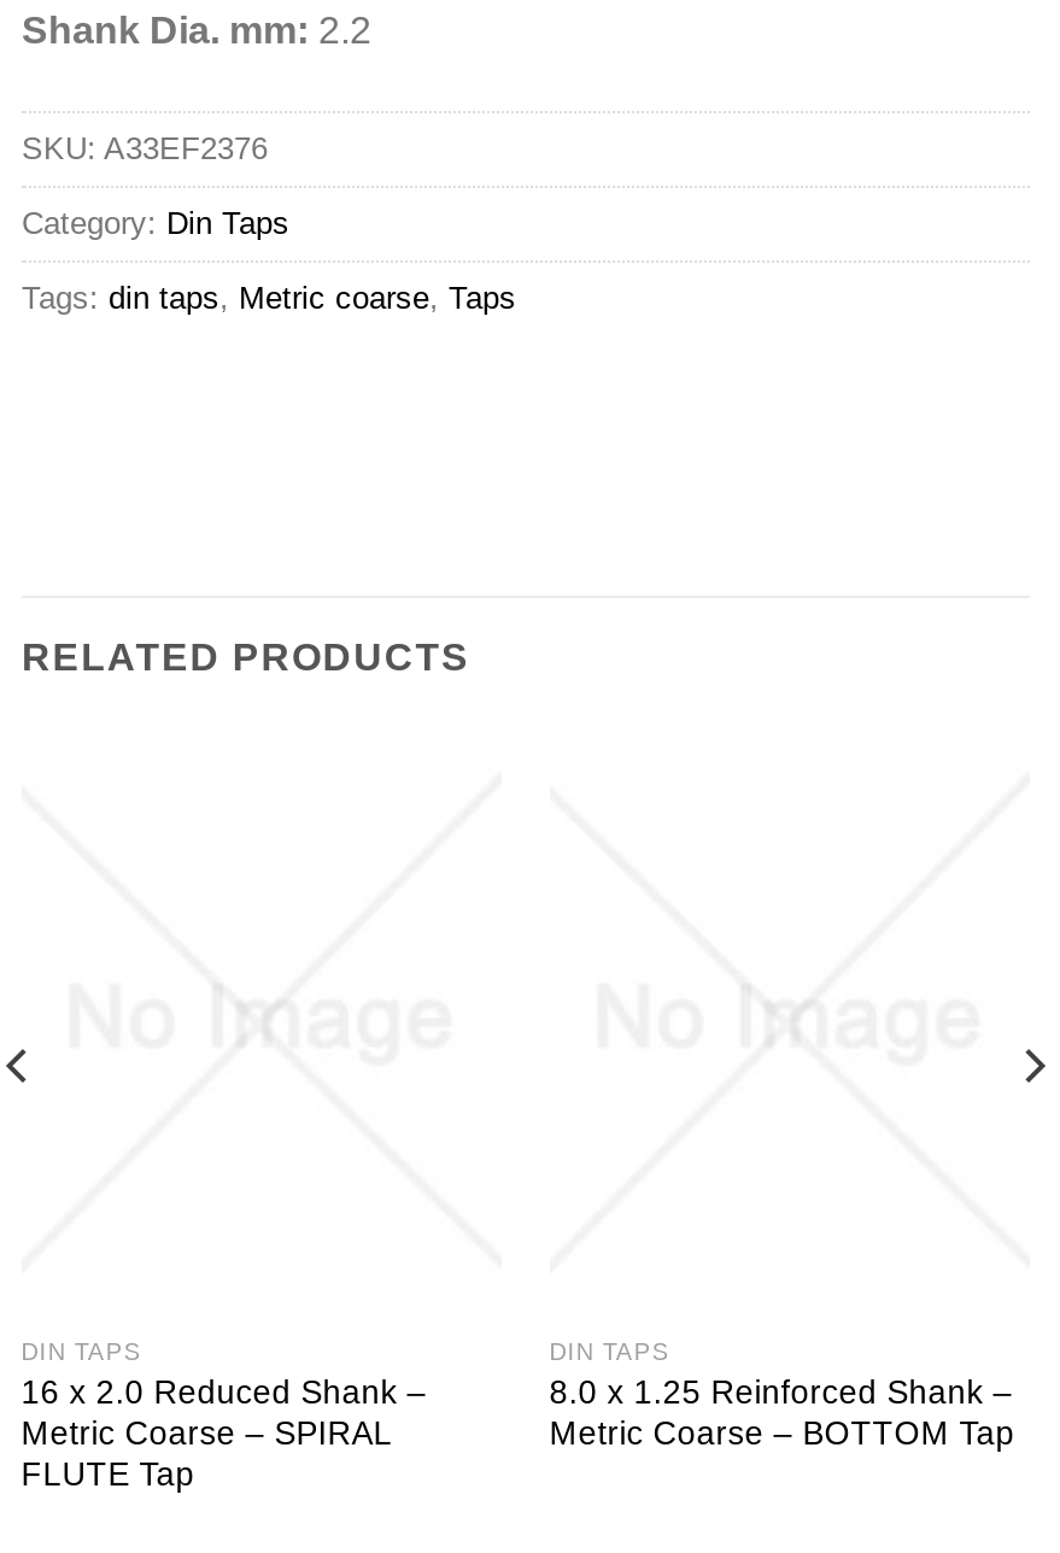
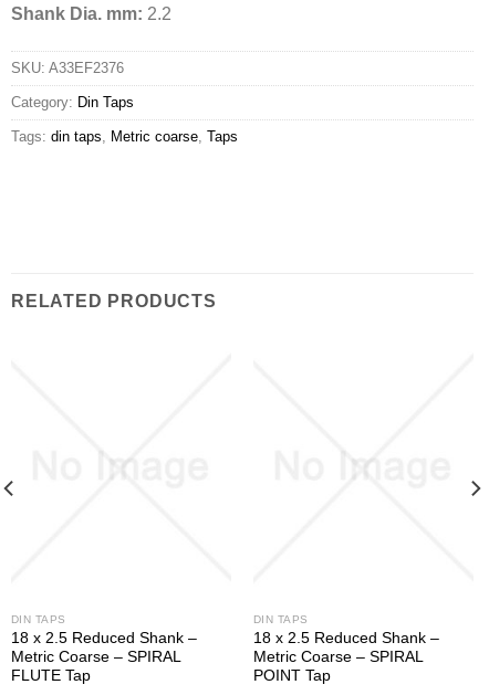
[21,1375,426,1411] 16 x 2.0 Reduced Shank – -> [11,630,197,647] 18 x 2.5 Reduced Shank –
[549,1375,1015,1452] 8.0 x 1.25 Reinforced Shank – | Metric Coarse – BOTTOM Tap -> [253,630,439,684] 18 x 2.5 Reduced Shank – | Metric Coarse – SPIRAL | POINT Tap

